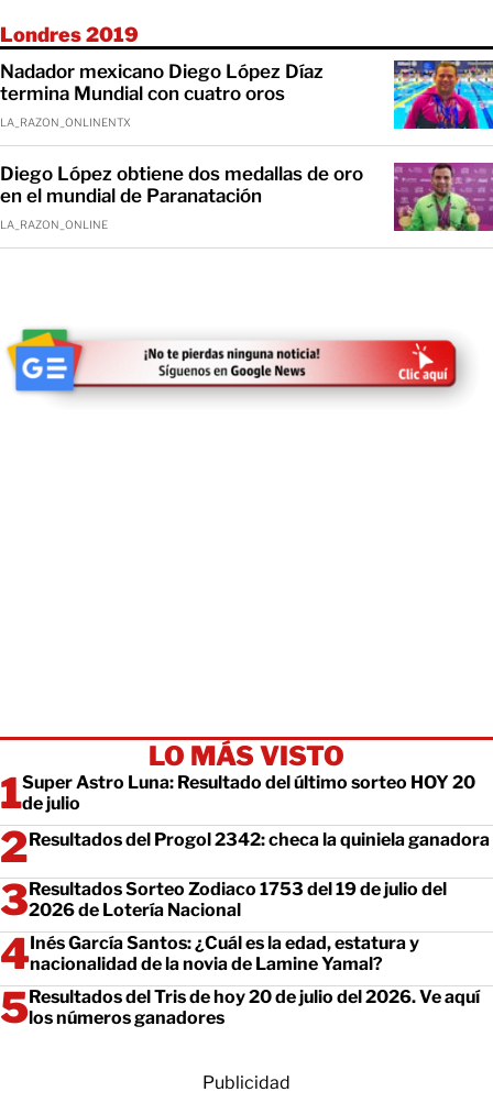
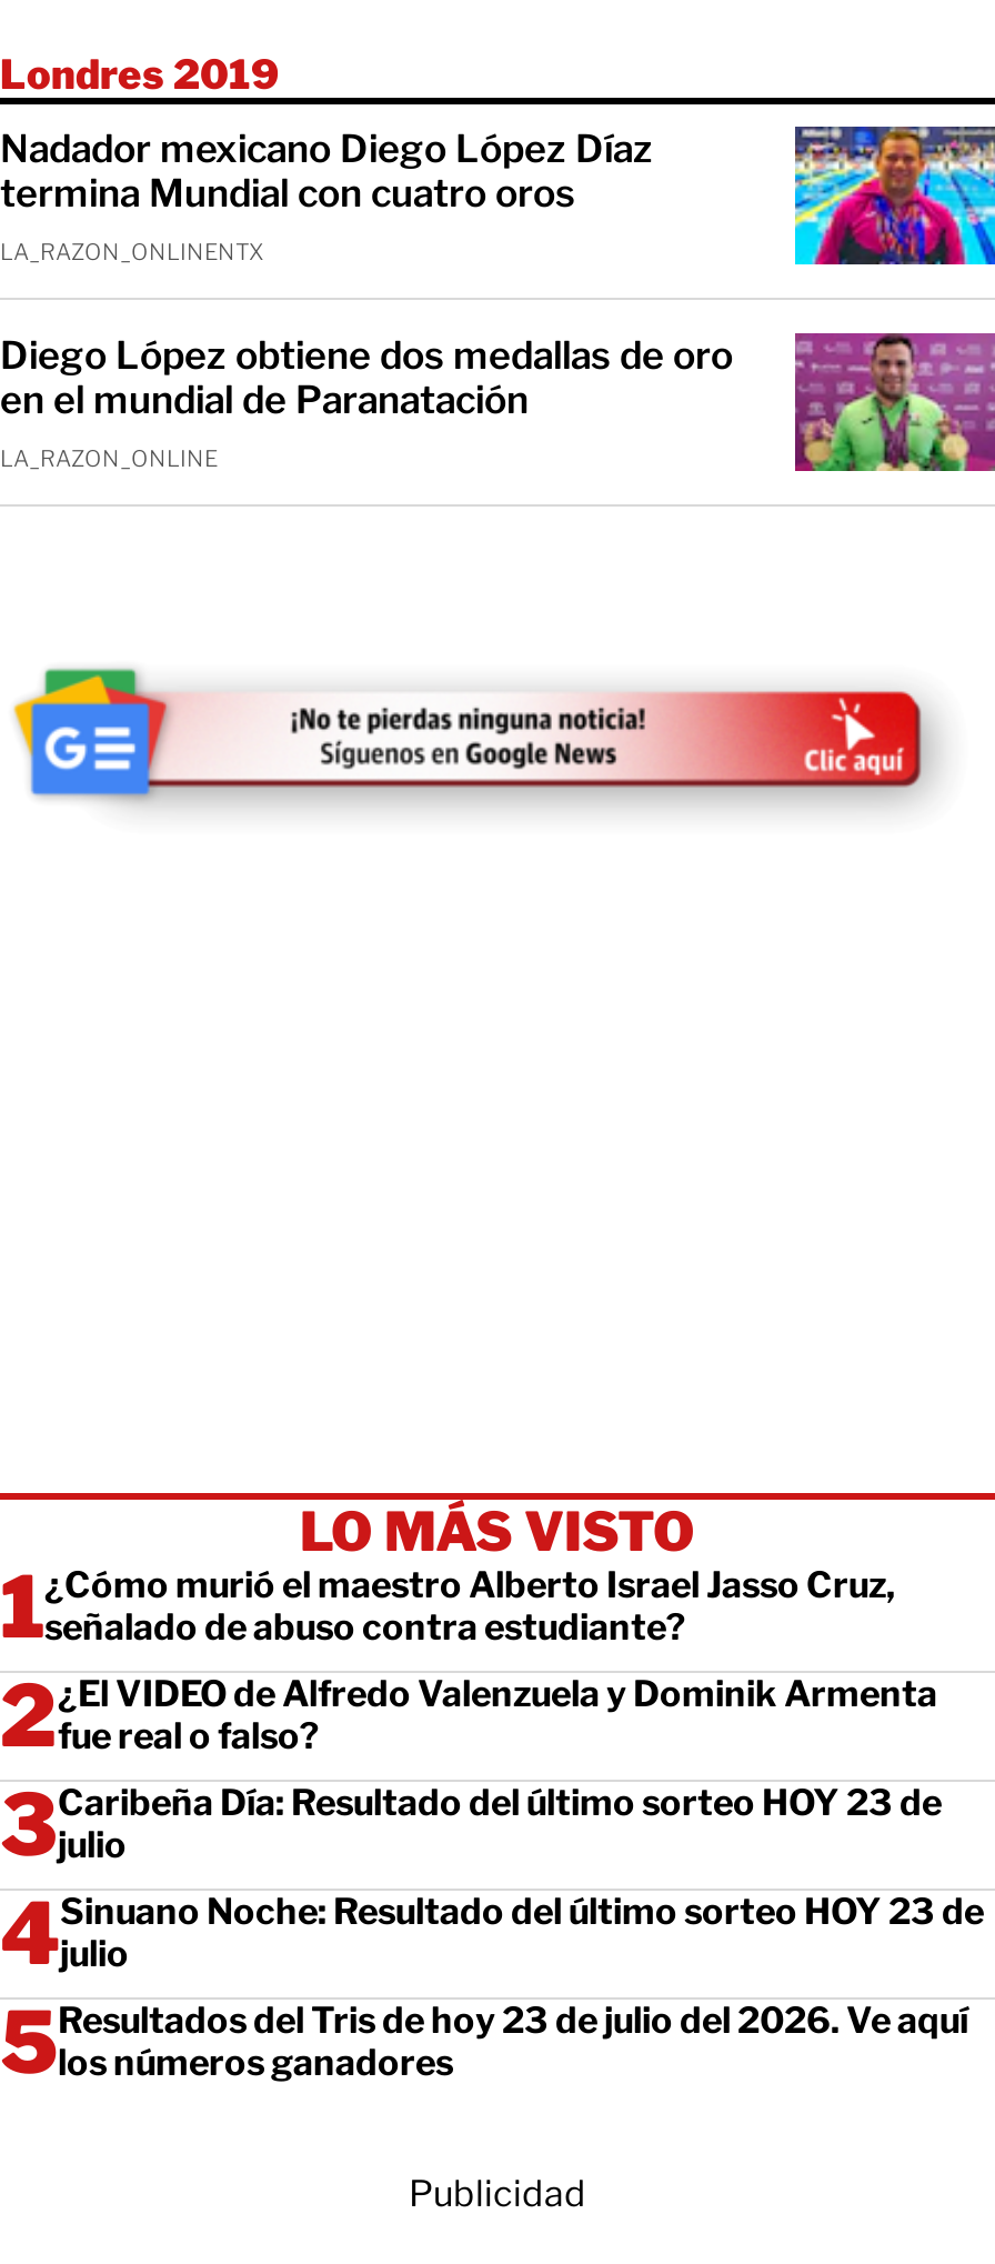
[22,772,475,814] Super Astro Luna: Resultado del último sorteo HOY 20 | de julio -> [44,1564,895,1648] ¿Cómo murió el maestro Alberto Israel Jasso Cruz, | señalado de abuso contra estudiante?
[29,829,490,850] Resultados del Progol 2342: checa la quiniela ganadora -> [58,1673,937,1757] ¿El VIDEO de Alfredo Valenzuela y Dominik Armenta | fue real o falso?
[29,878,447,920] Resultados Sorteo Zodiaco 1753 del 19 de julio del | 2026 de Lotería Nacional -> [58,1781,942,1866] Caribeña Día: Resultado del último sorteo HOY 23 de | julio
[30,932,419,974] Inés García Santos: ¿Cuál es la edad, estatura y | nacionalidad de la novia de Lamine Yamal? -> [60,1890,984,1975] Sinuano Noche: Resultado del último sorteo HOY 23 de | julio
[29,986,480,1007] Resultados del Tris de hoy 20 de julio del 2026. Ve aquí -> [58,1999,968,2041] Resultados del Tris de hoy 23 de julio del 2026. Ve aquí

